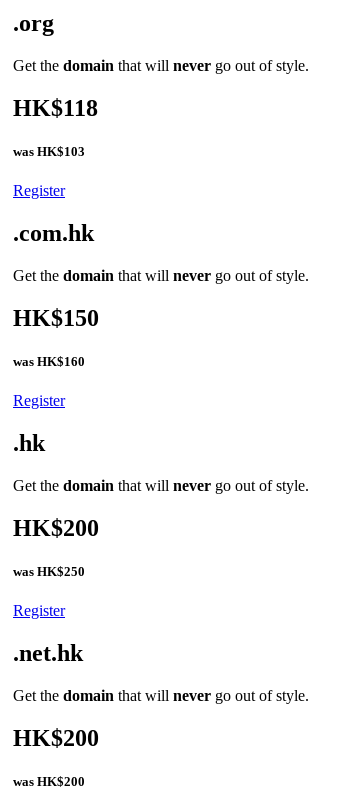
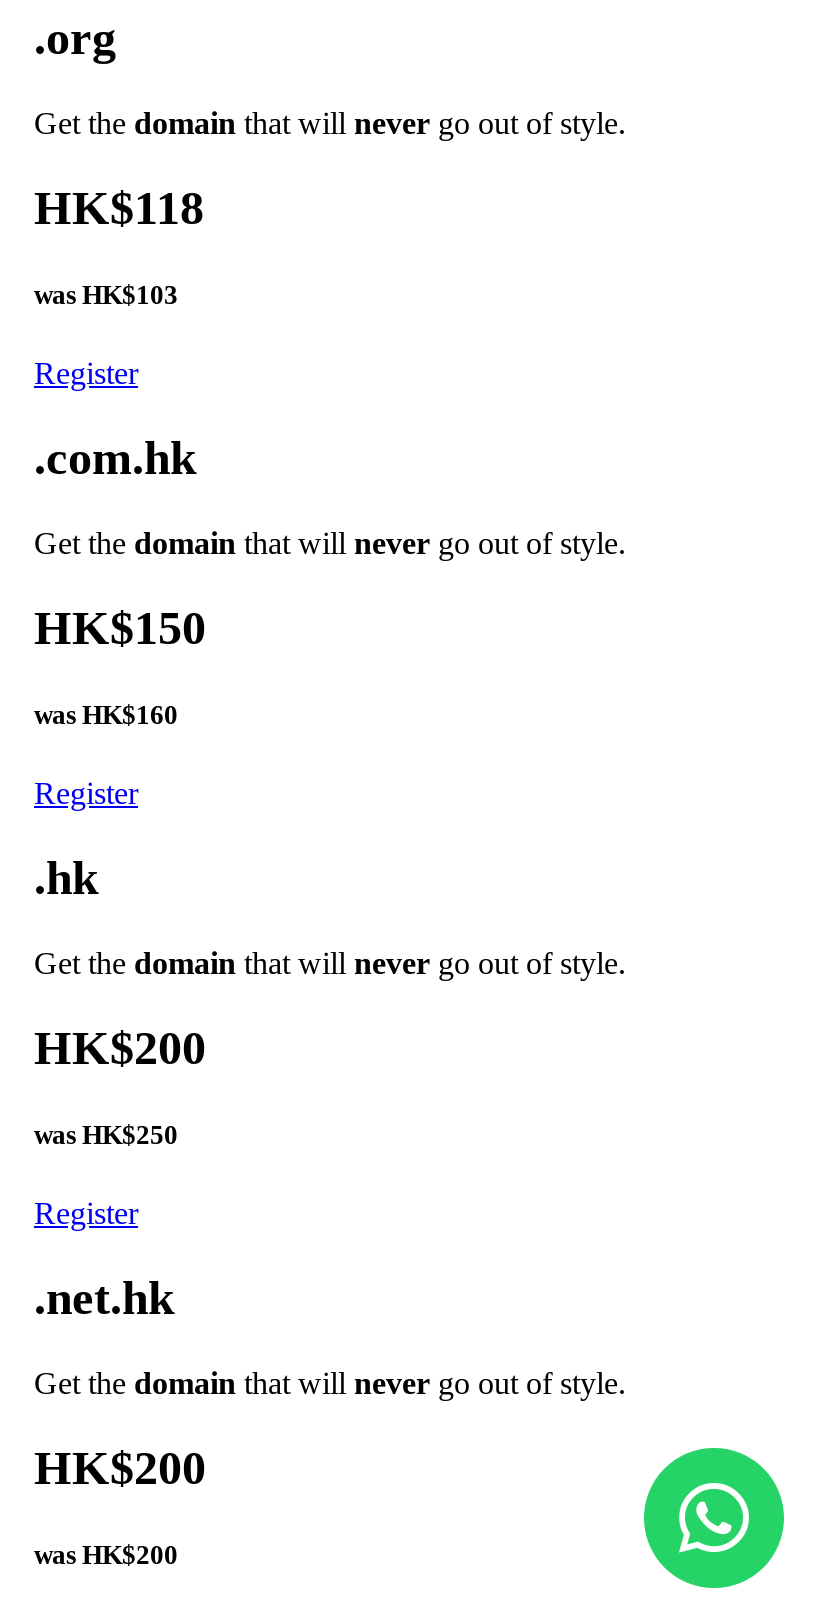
none -> [642,1446,786,1590] [image]

